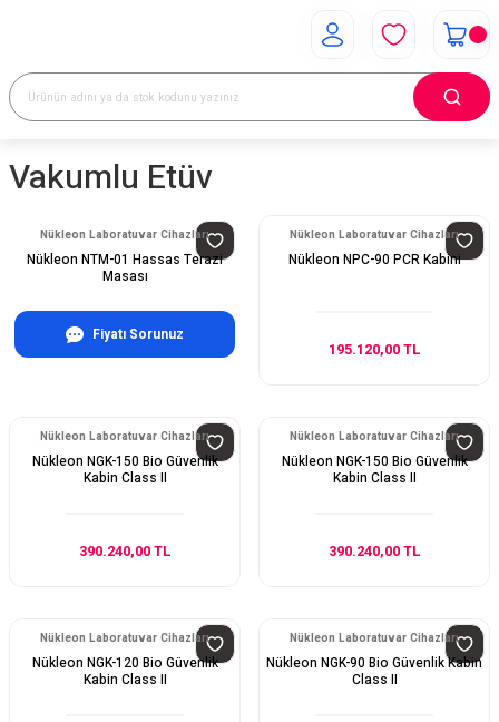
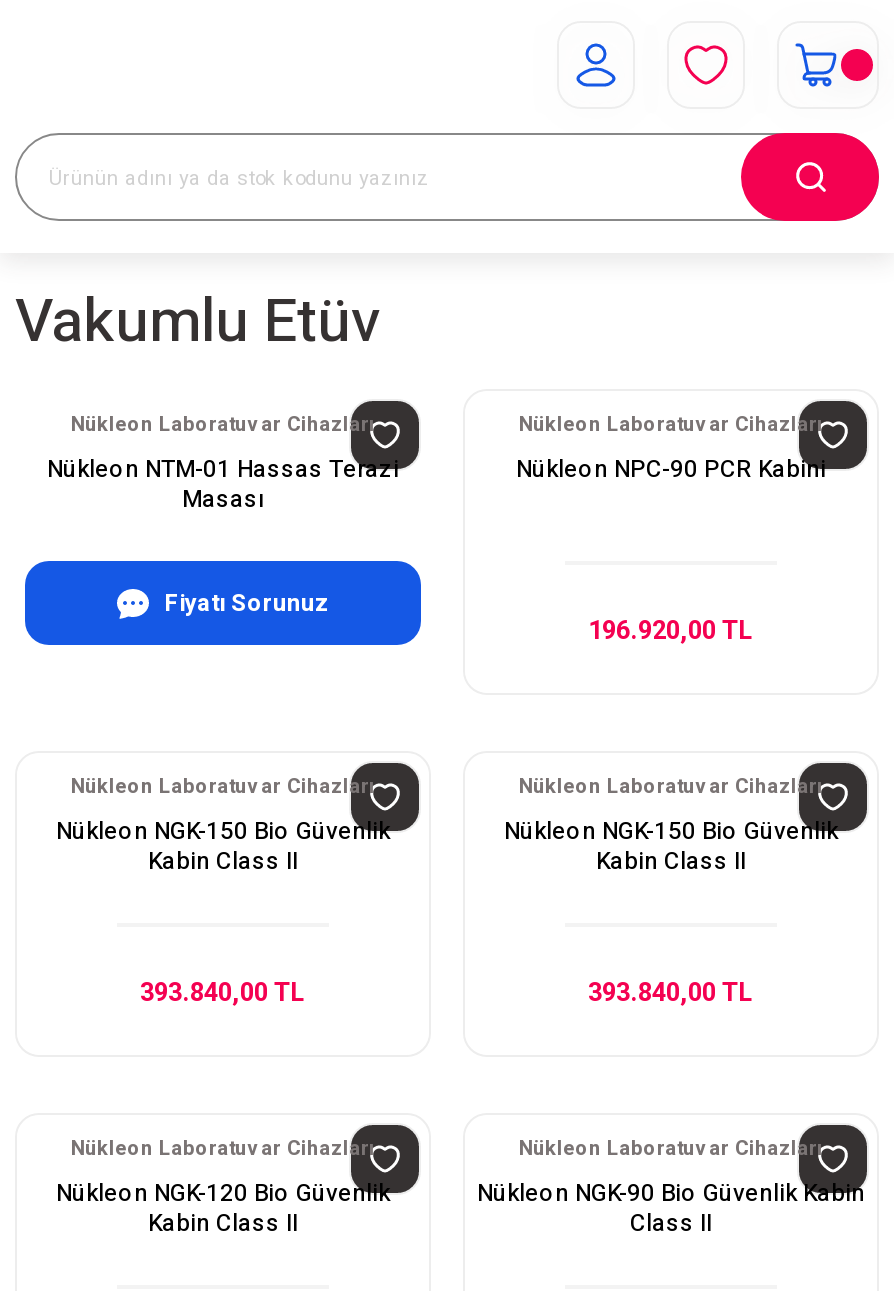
[328,340,420,360] 195.120,00 TL -> [588,613,754,649] 196.920,00 TL
[79,541,171,562] 390.240,00 TL -> [140,975,306,1011] 393.840,00 TL
[328,541,420,562] 390.240,00 TL -> [588,975,754,1011] 393.840,00 TL

